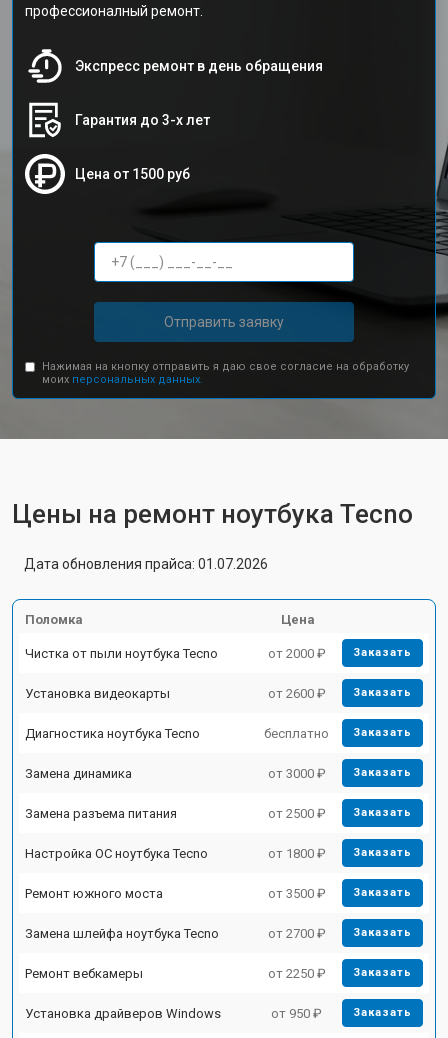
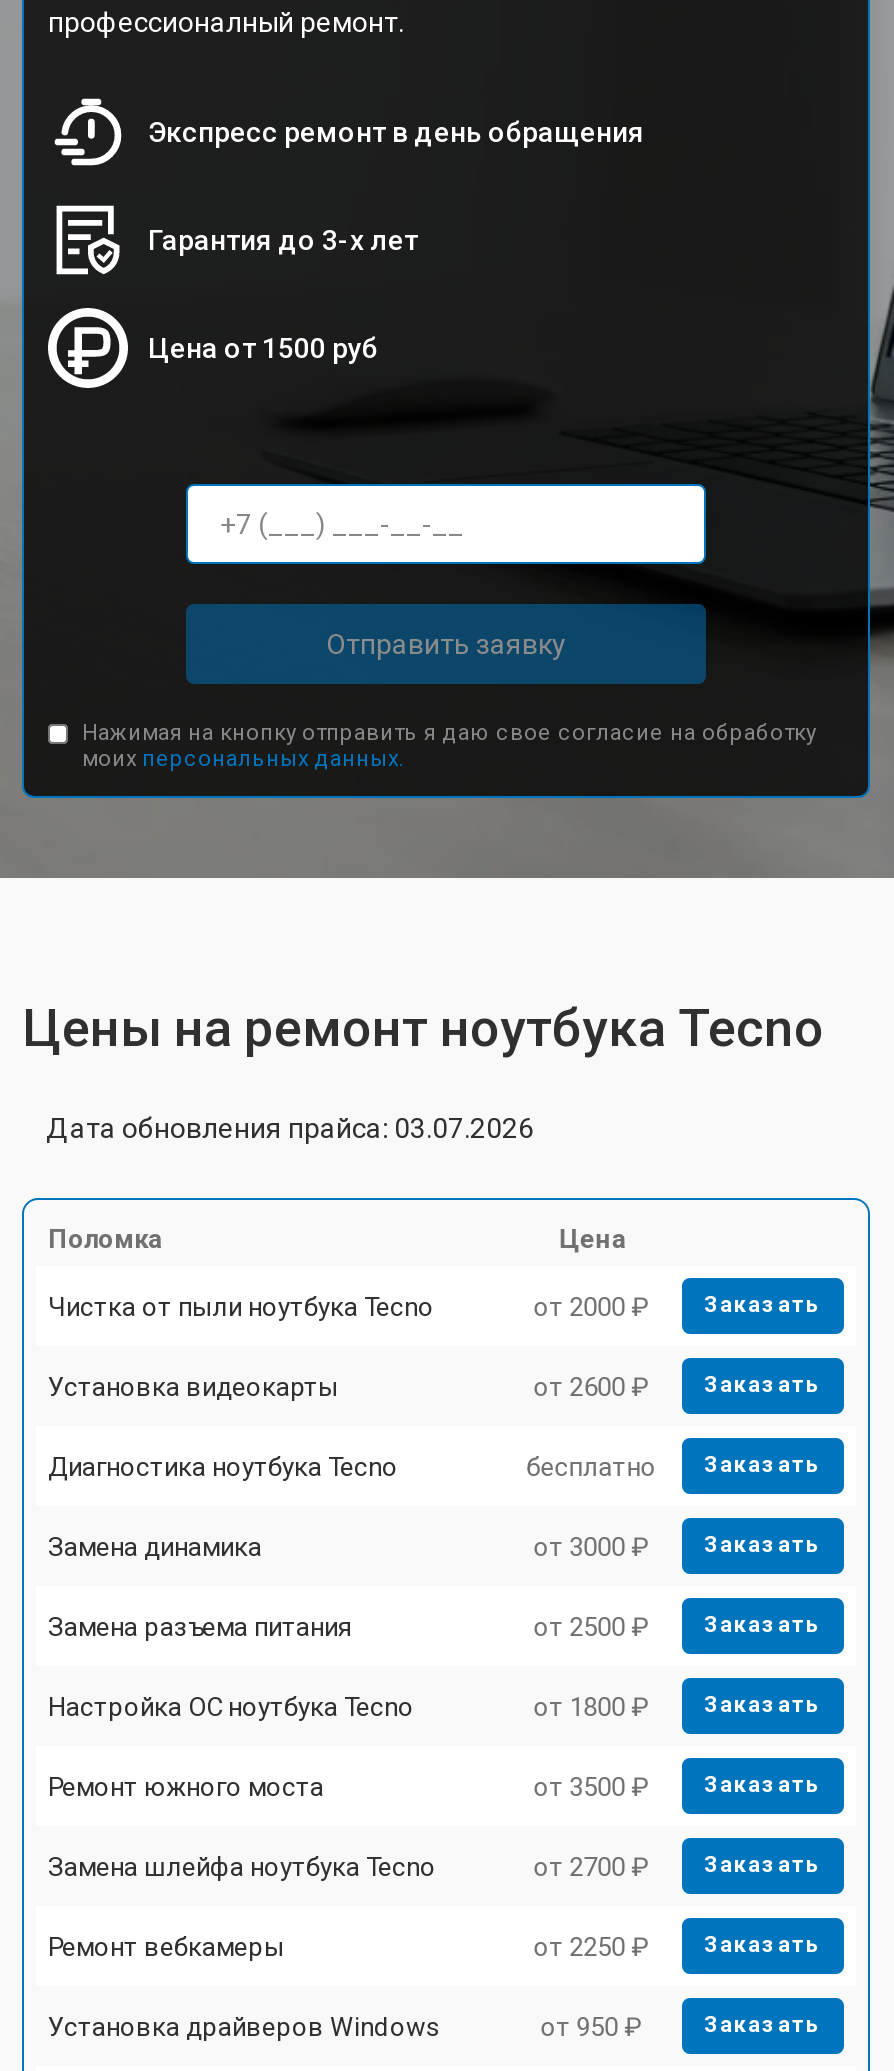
[24,556,268,572] Дата обновления прайса: 01.07.2026 -> [46,1112,534,1144] Дата обновления прайса: 03.07.2026

